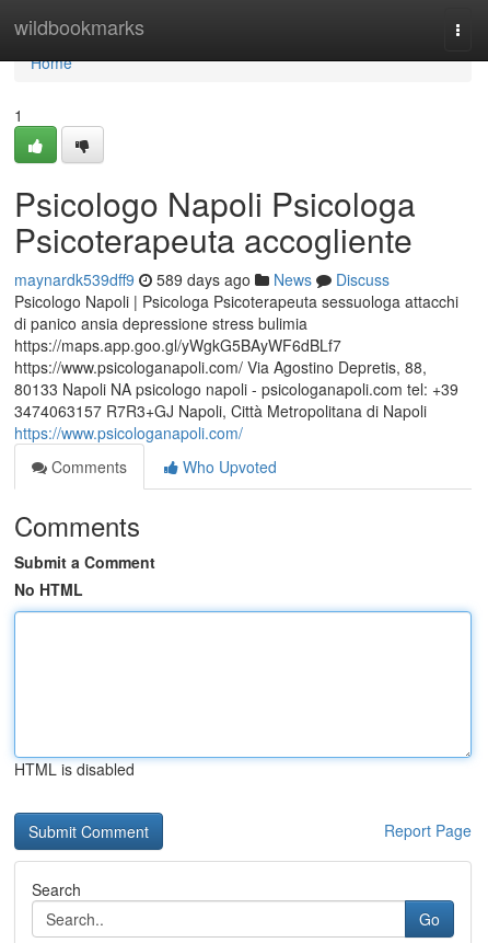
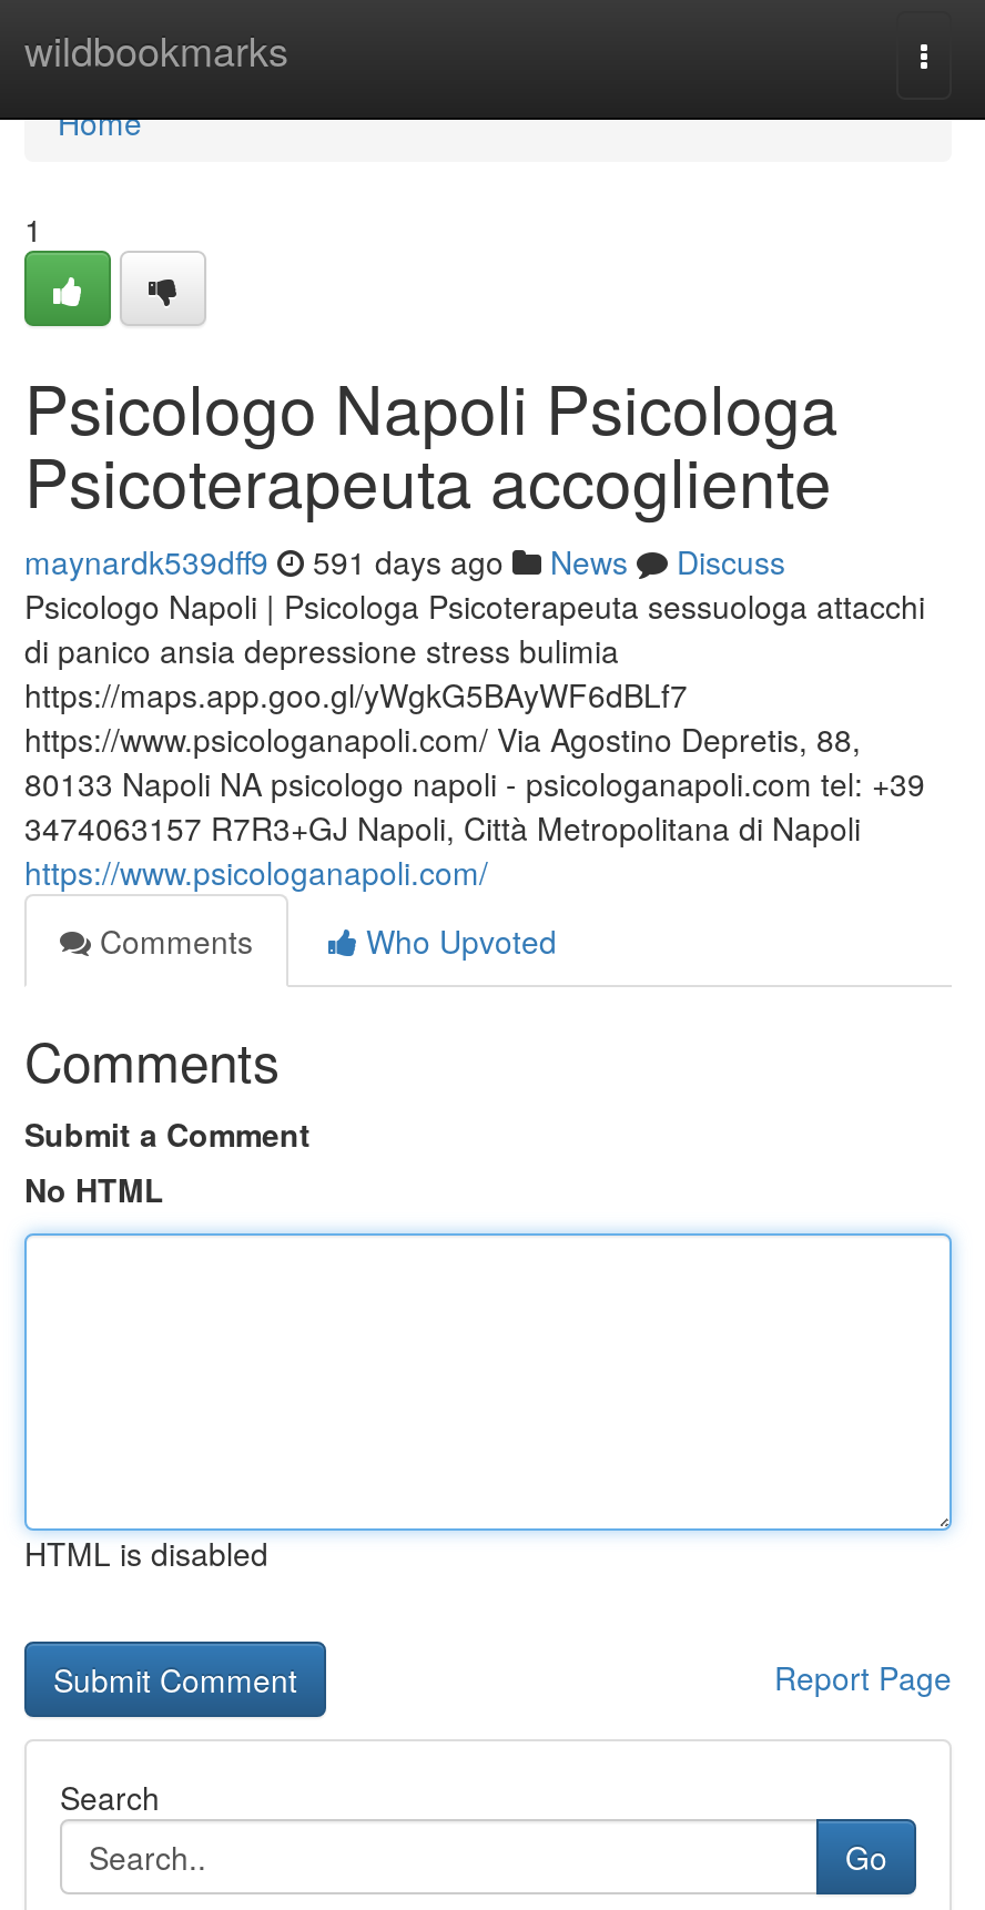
[14,268,390,290] maynardk539dff9 589 days ago News Discuss -> [24,539,785,583] maynardk539dff9 591 days ago News Discuss

